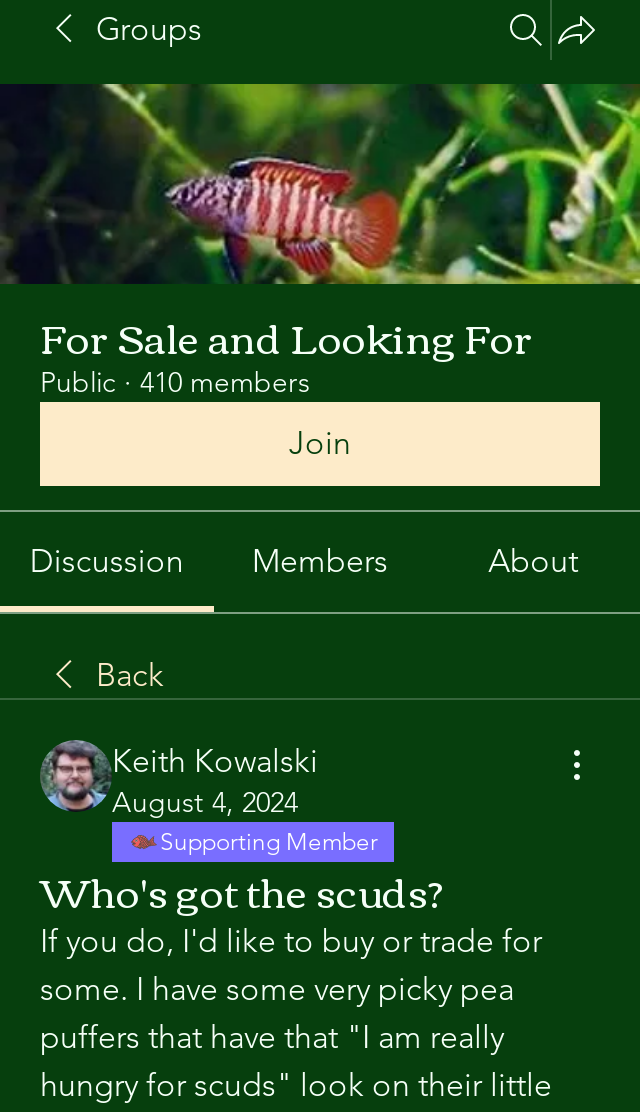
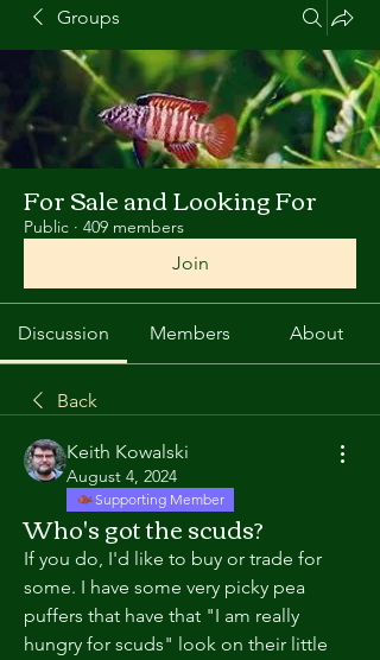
[40,364,310,400] Public · 410 members -> [24,216,184,237] Public · 409 members

